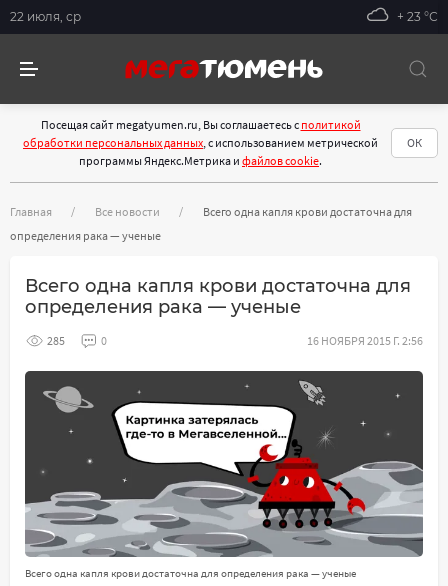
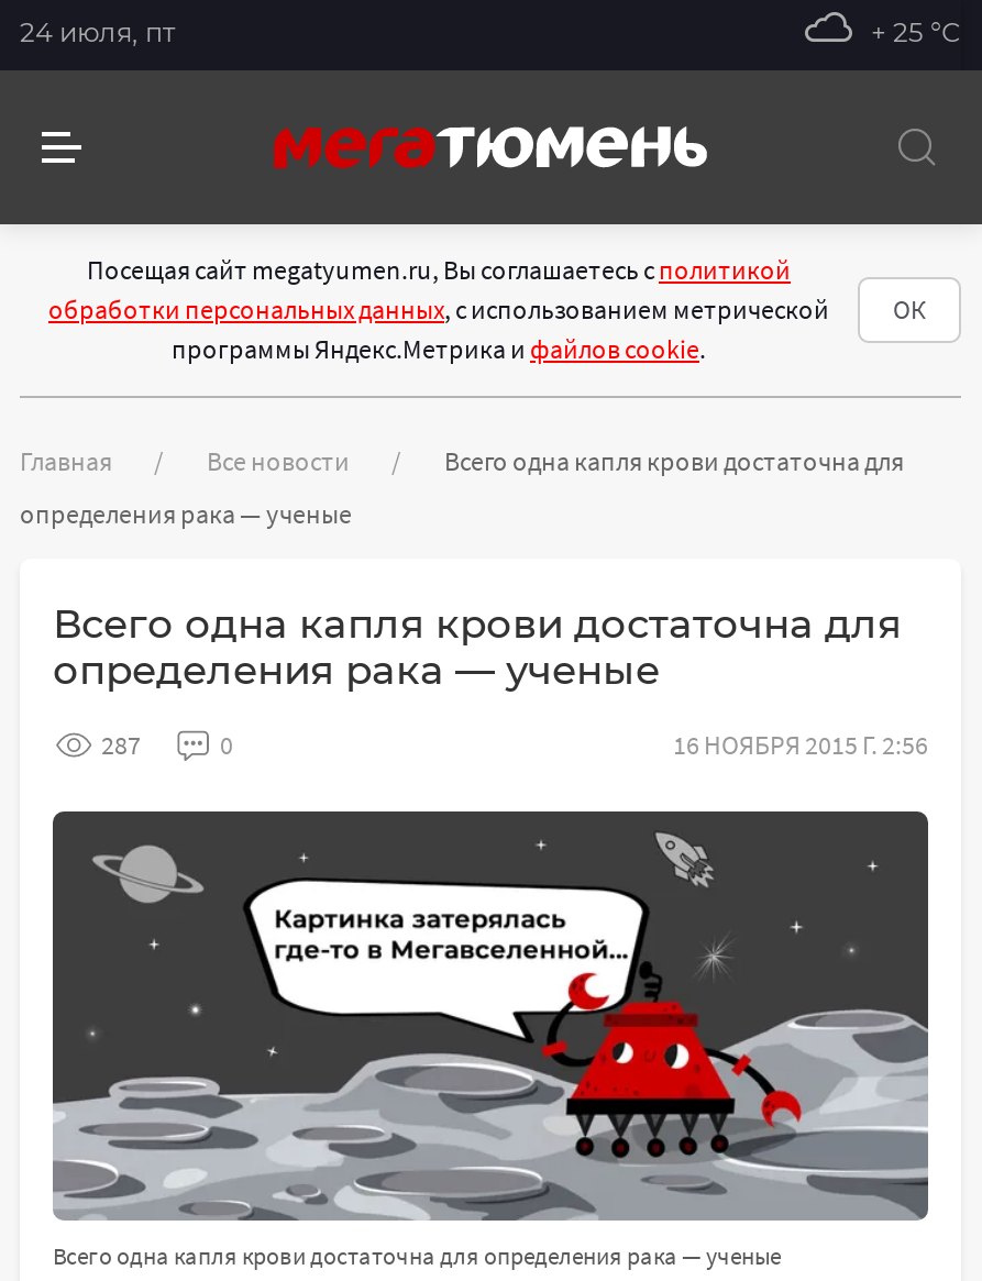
[10,8,81,23] 22 июля, ср -> [20,14,176,47] 24 июля, пт
[397,8,438,23] + 23 °С -> [871,14,961,47] + 25 °С
[47,333,65,348] 285 -> [101,728,141,761] 287

